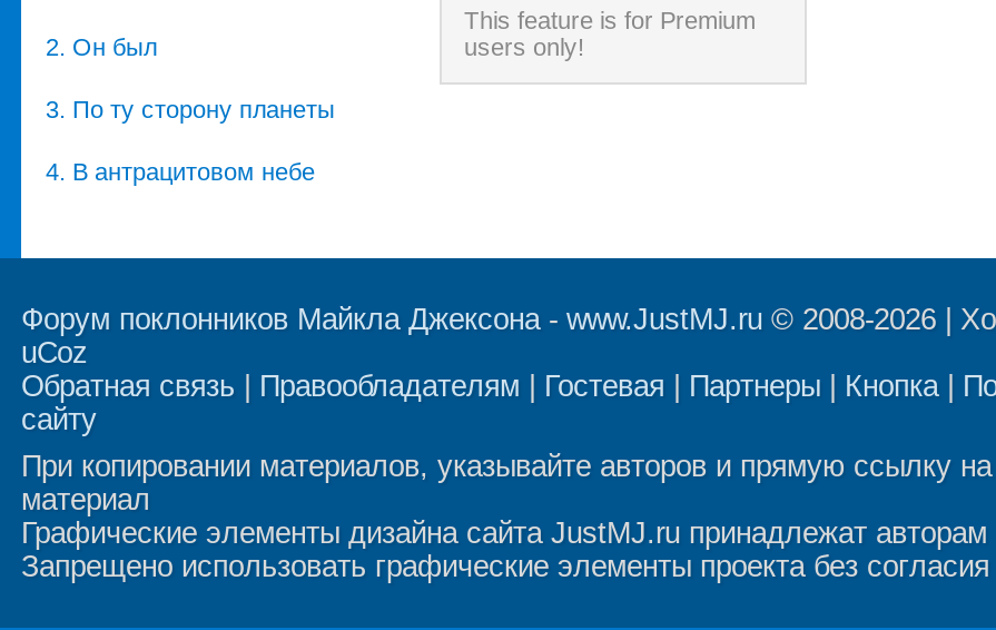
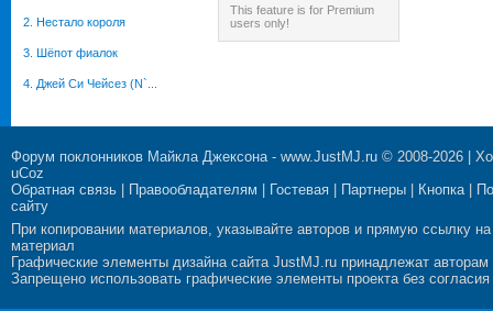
[46,33,157,60] 2. Он был -> [23,15,125,29] 2. Нестало короля
[46,96,335,122] 3. По ту сторону планеты -> [23,46,118,59] 3. Шёпот фиалок
[46,158,315,185] 4. В антрацитовом небе -> [23,77,157,90] 4. Джей Си Чейсез (N`...

